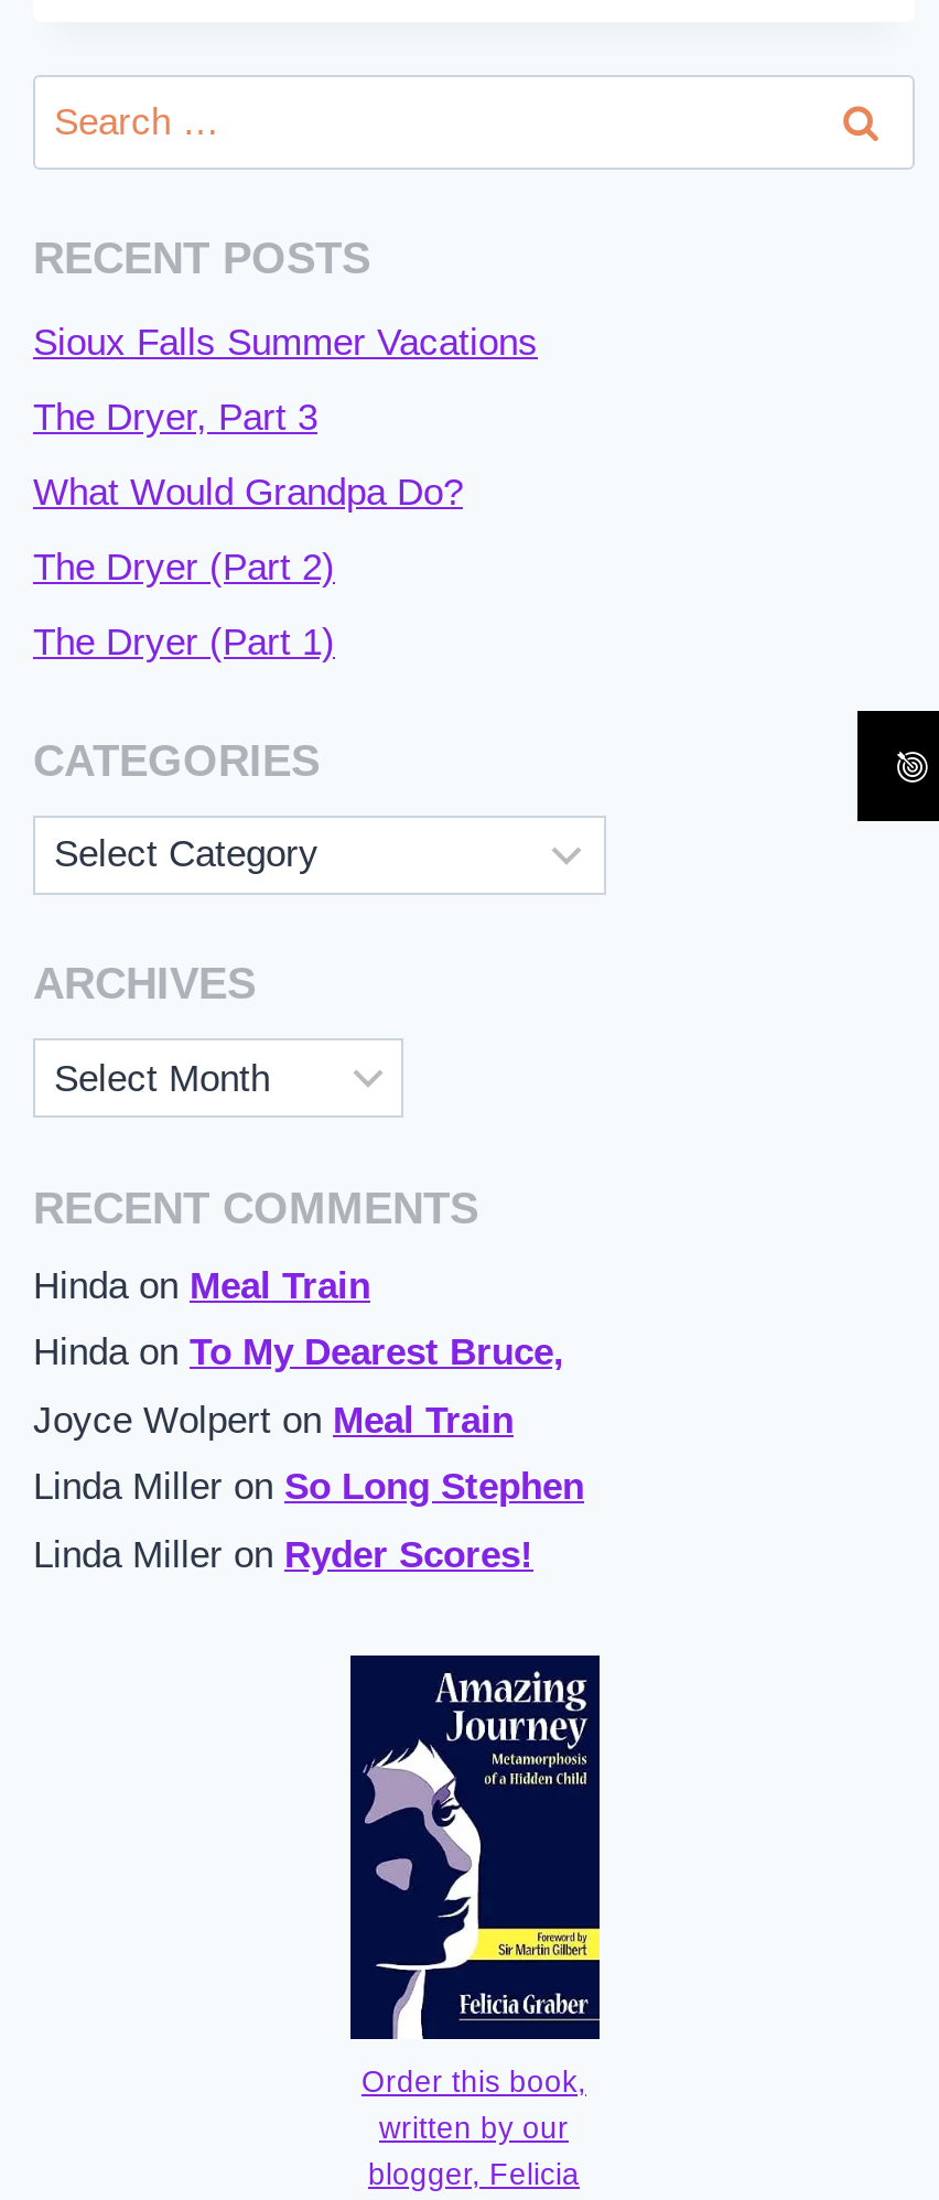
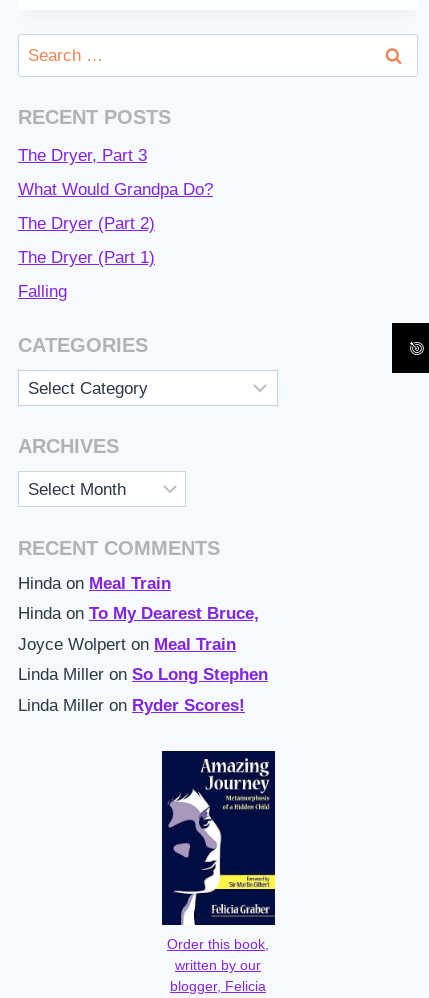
[33,323,538,365] Sioux Falls Summer Vacations -> none
moved [33,397,463,663] -> [18,146,213,267]: The Dryer, Part 3 | What Would Grandpa Do? | The Dryer (Part 2) | The Dryer (Part 1)
none -> [18,282,67,301] Falling

